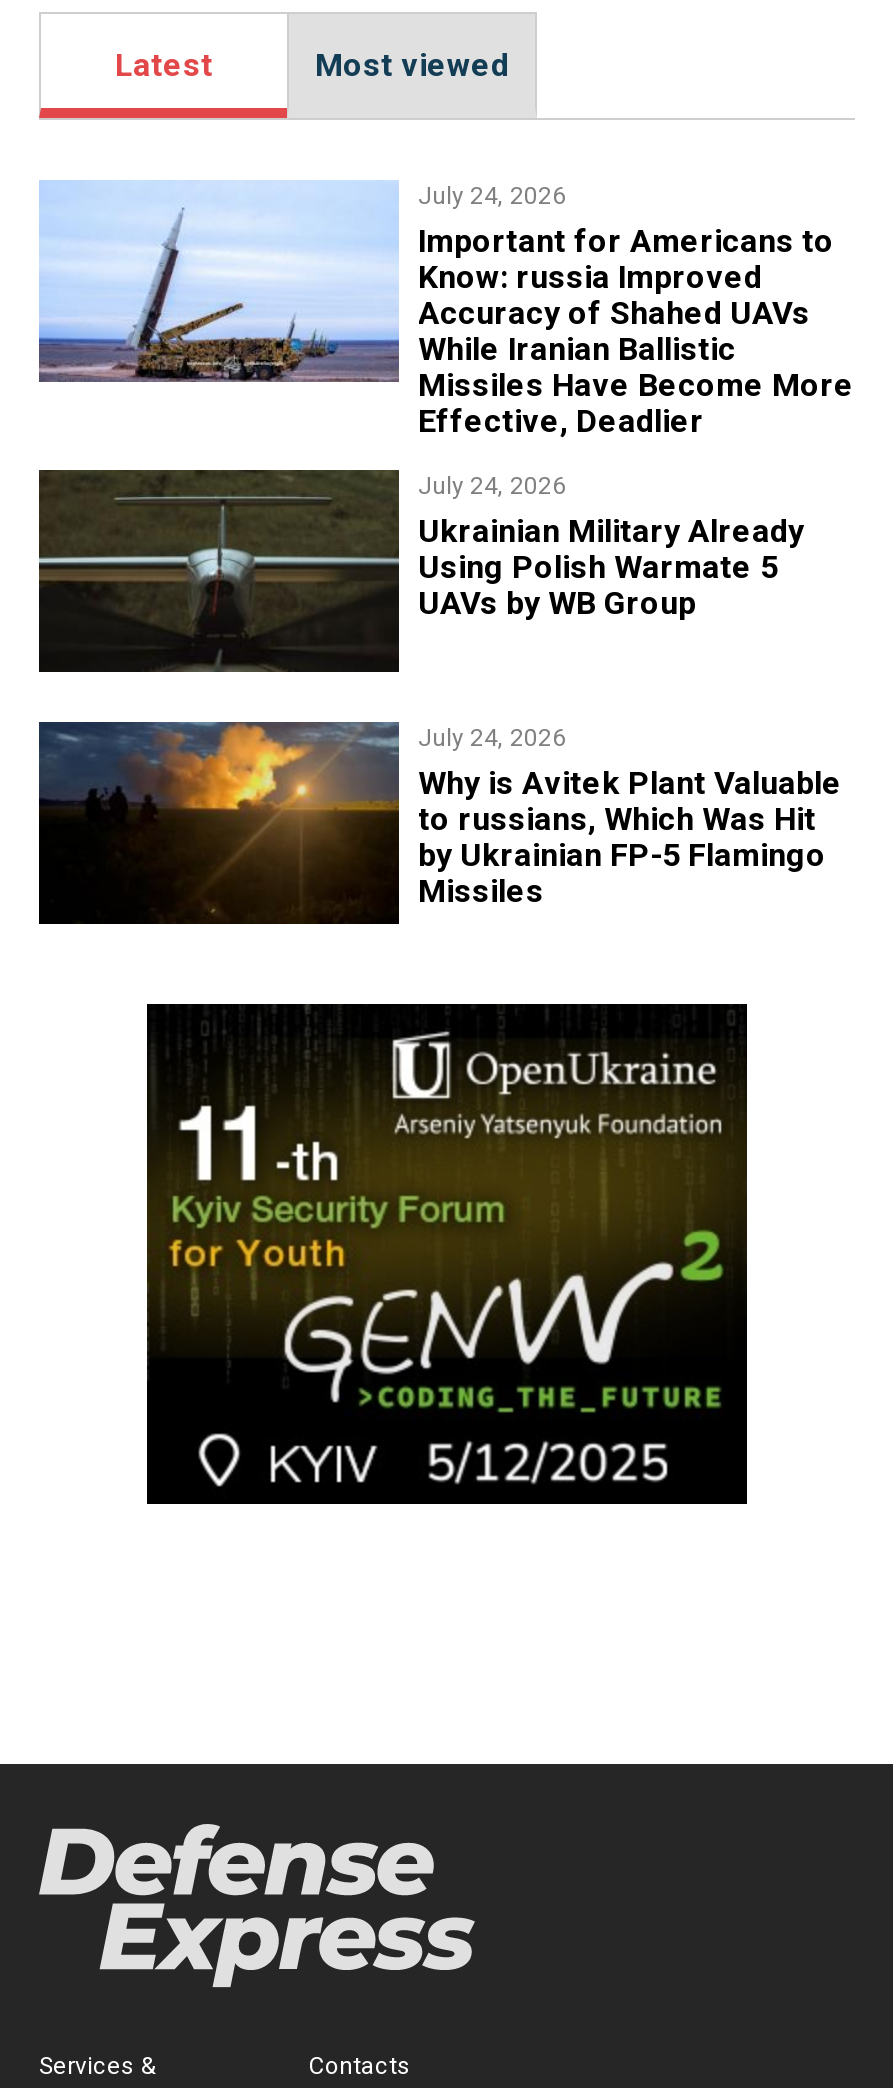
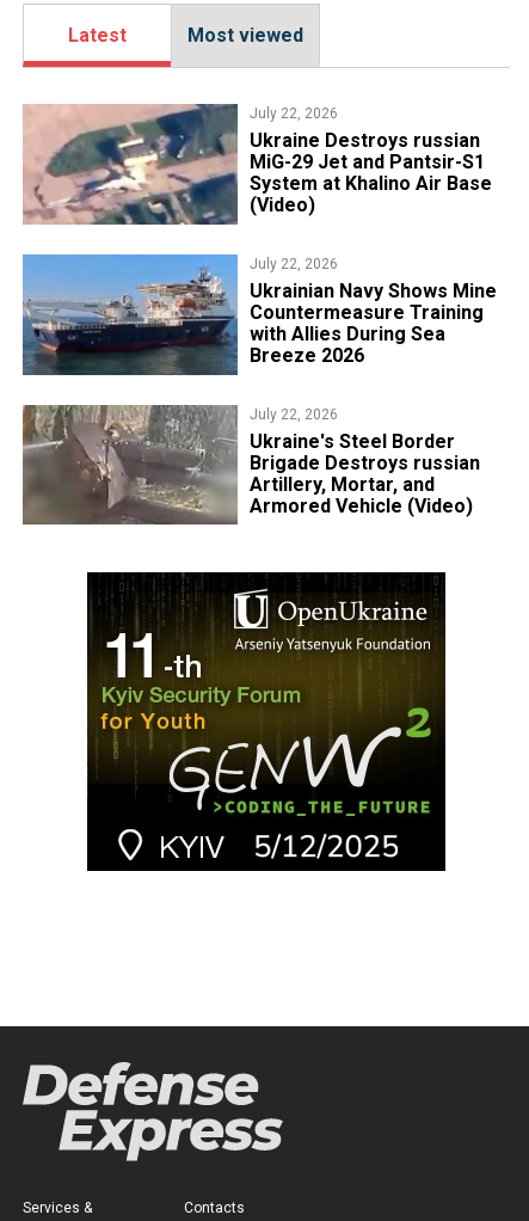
[37,180,854,440] [image] | July 24, 2026 | Important for Americans to | Know: russia Improved | Accuracy of Shahed UAVs | While Iranian Ballistic | Missiles Have Become More | Effective, Deadlier -> [23,103,491,225] [image] | July 22, 2026 | Ukraine Destroys russian | MiG-29 Jet and Pantsir-S1 | System at Khalino Air Base | (Video)
[37,468,804,674] [image] | July 24, 2026 | Ukrainian Military Already | Using Polish Warmate 5 | UAVs by WB Group -> [21,253,496,376] [image] | July 22, 2026 | Ukrainian Navy Shows Mine | Countermeasure Training | with Allies During Sea | Breeze 2026
[37,720,842,926] [image] | July 24, 2026 | Why is Avitek Plant Valuable | to russians, Which Was Hit | by Ukrainian FP-5 Flamingo | Missiles -> [21,404,479,526] [image] | July 22, 2026 | Ukraine's Steel Border | Brigade Destroys russian | Artillery, Mortar, and | Armored Vehicle (Video)

